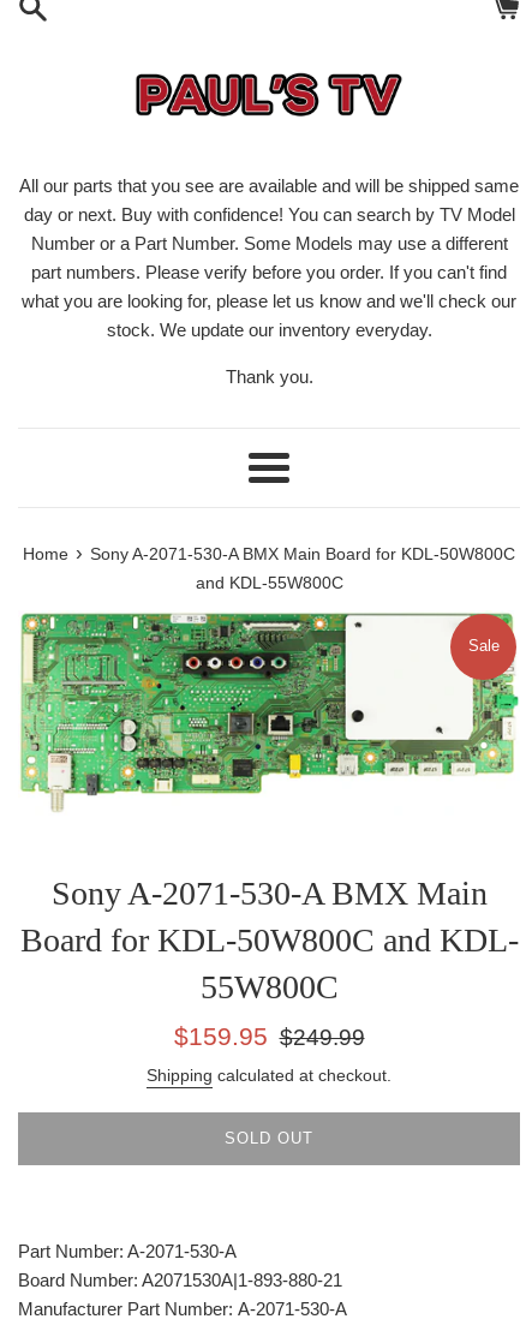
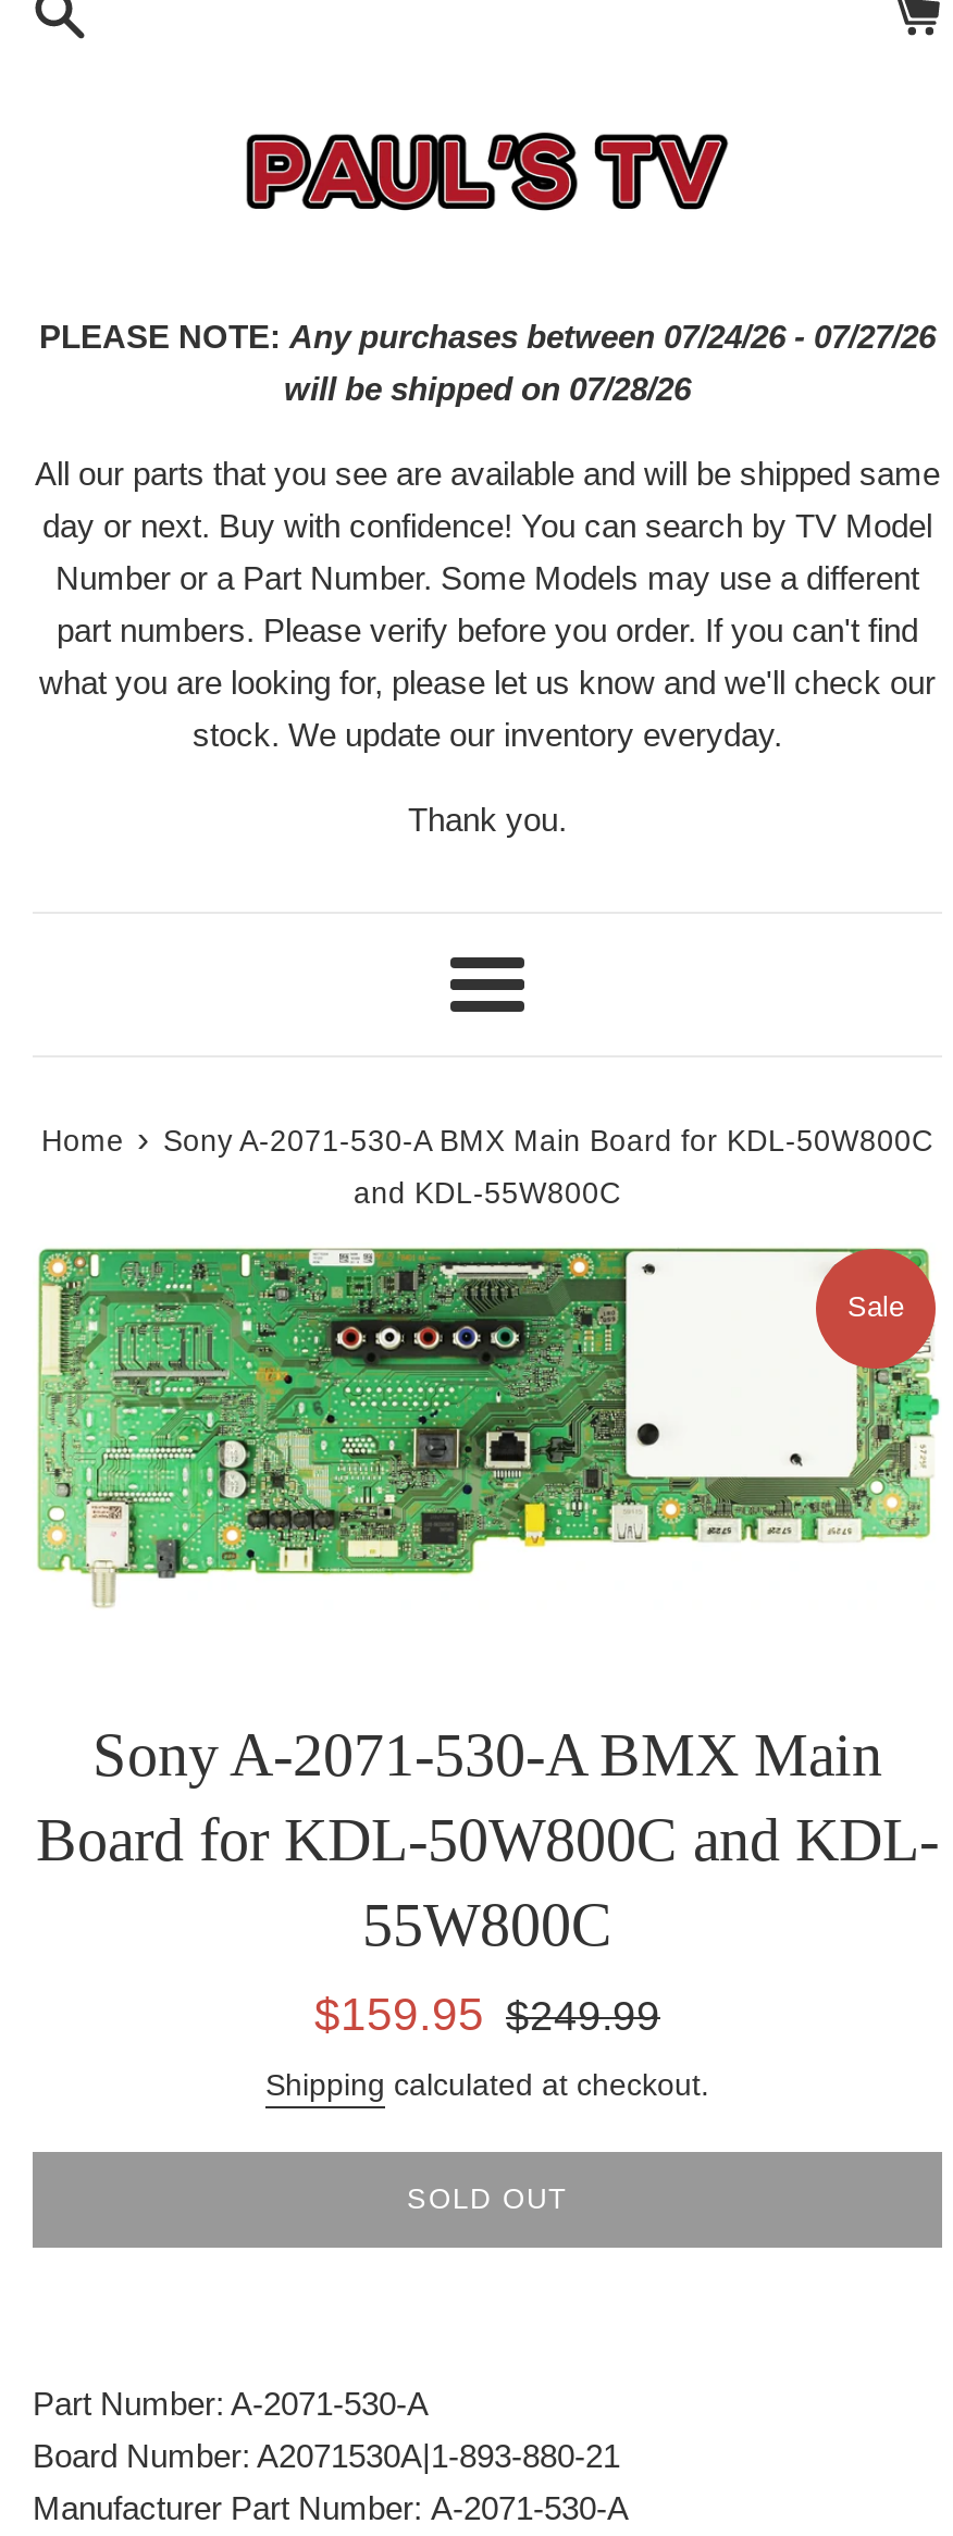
none -> [39,317,936,406] PLEASE NOTE: Any purchases between 07/24/26 - 07/27/26 | will be shipped on 07/28/26

